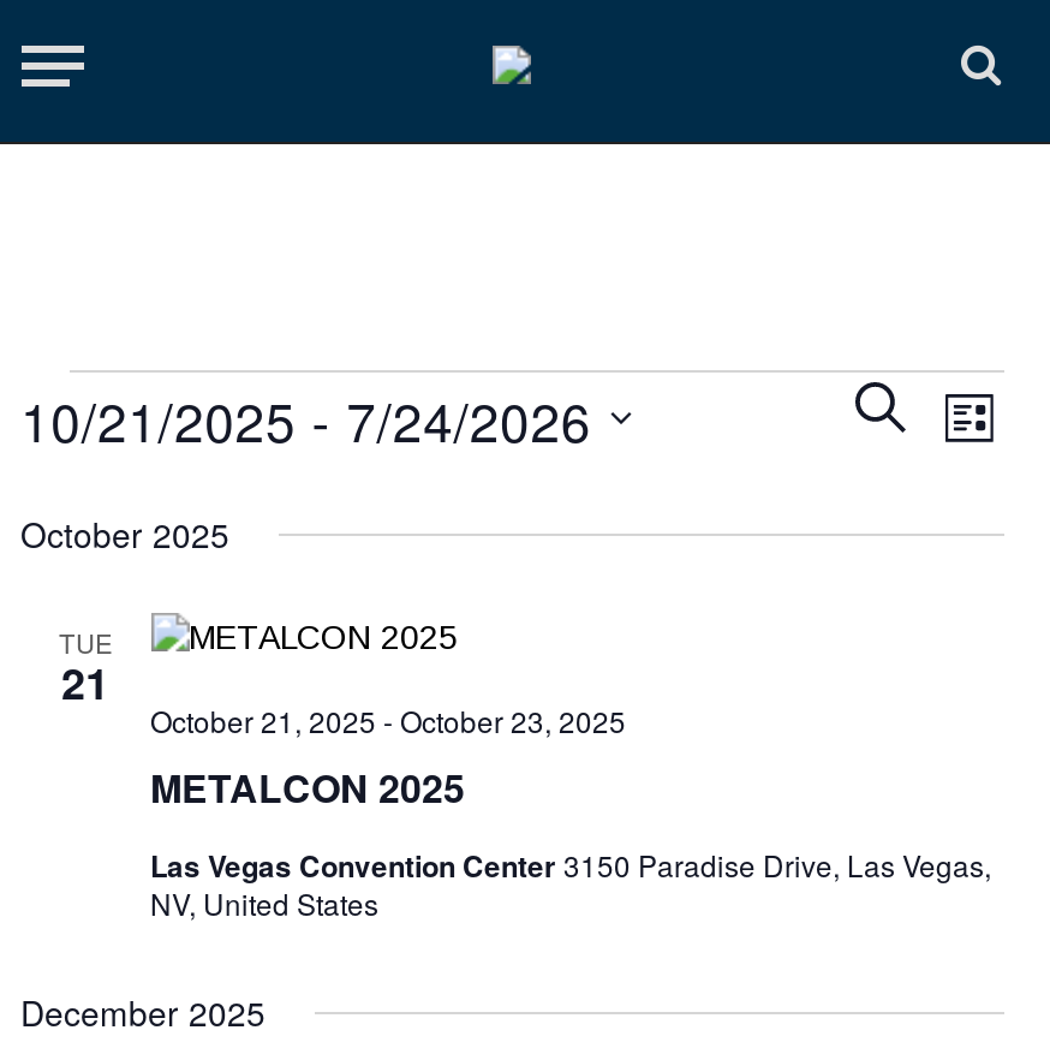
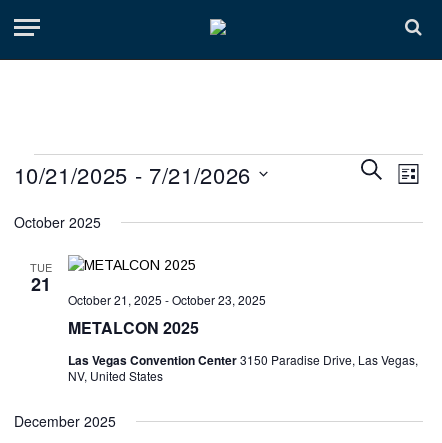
[20,381,591,456] 10/21/2025 - 7/24/2026 -> [13,159,251,190] 10/21/2025 - 7/21/2026

